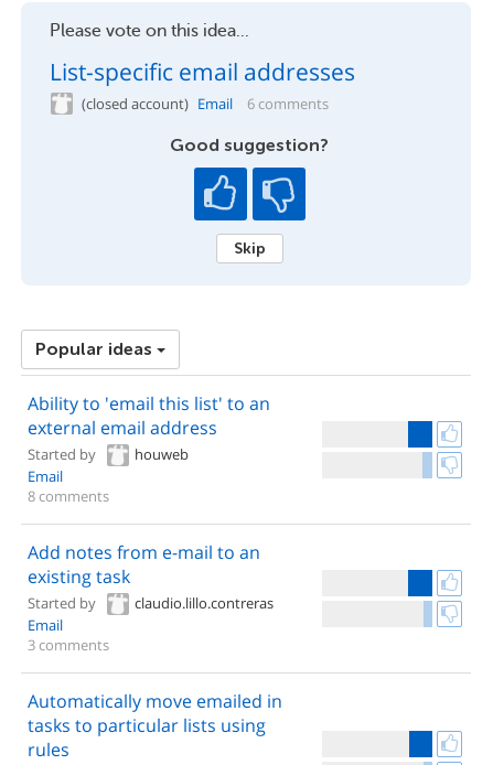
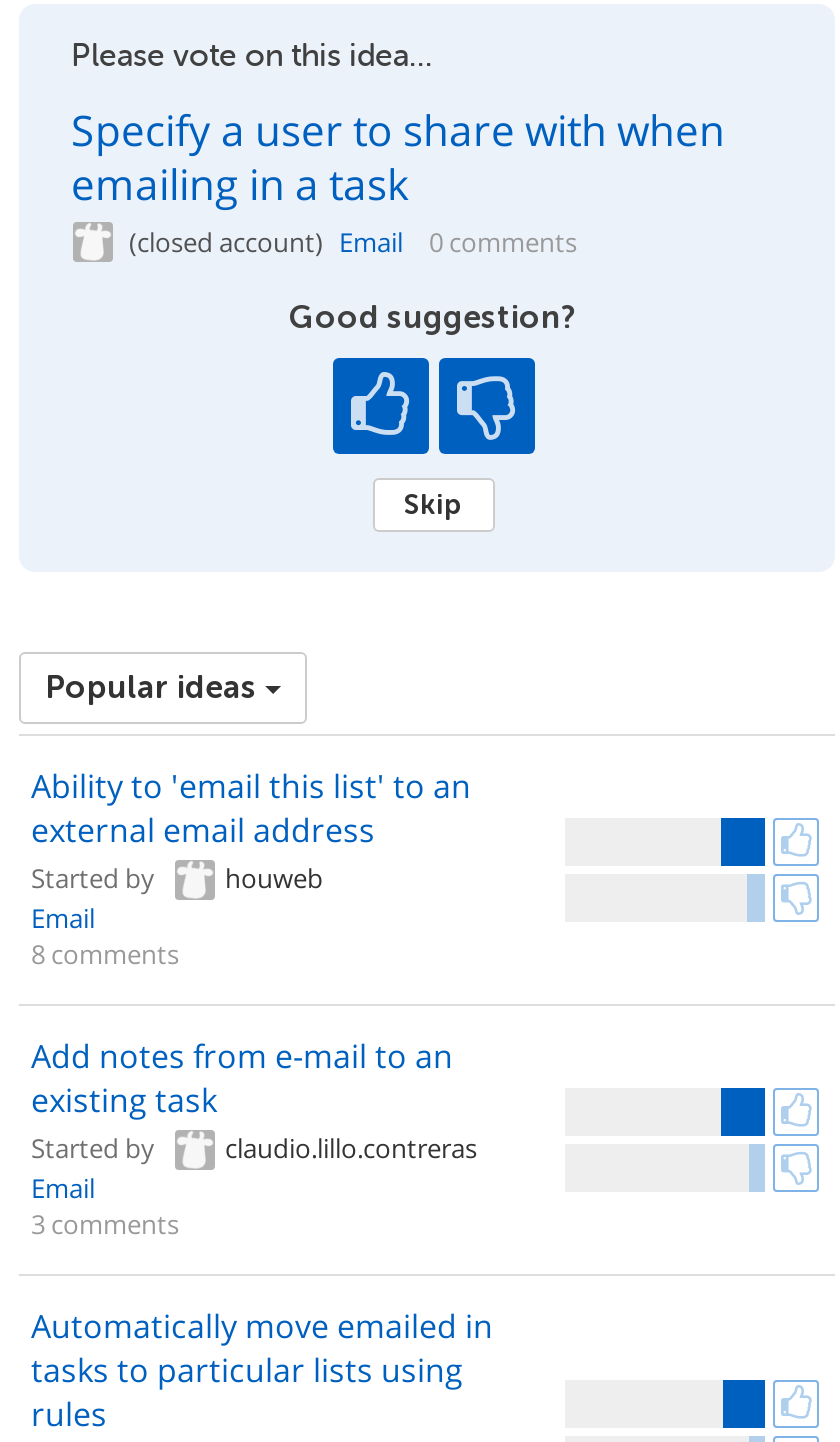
[50,56,355,87] List-specific email addresses -> [71,102,725,212] Specify a user to share with when | emailing in a task
[82,94,329,114] (closed account) Email 6 comments -> [129,224,577,260] (closed account) Email 0 comments

